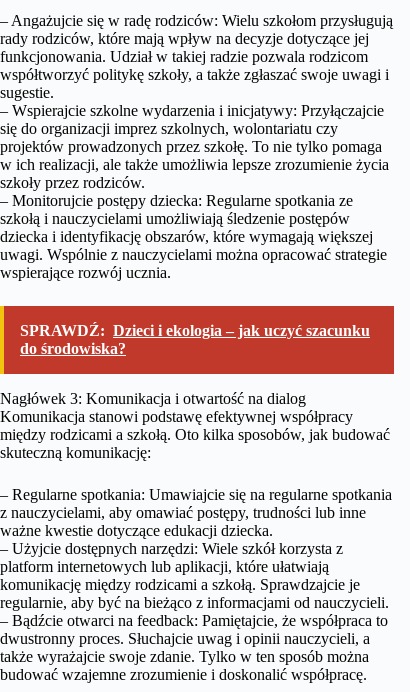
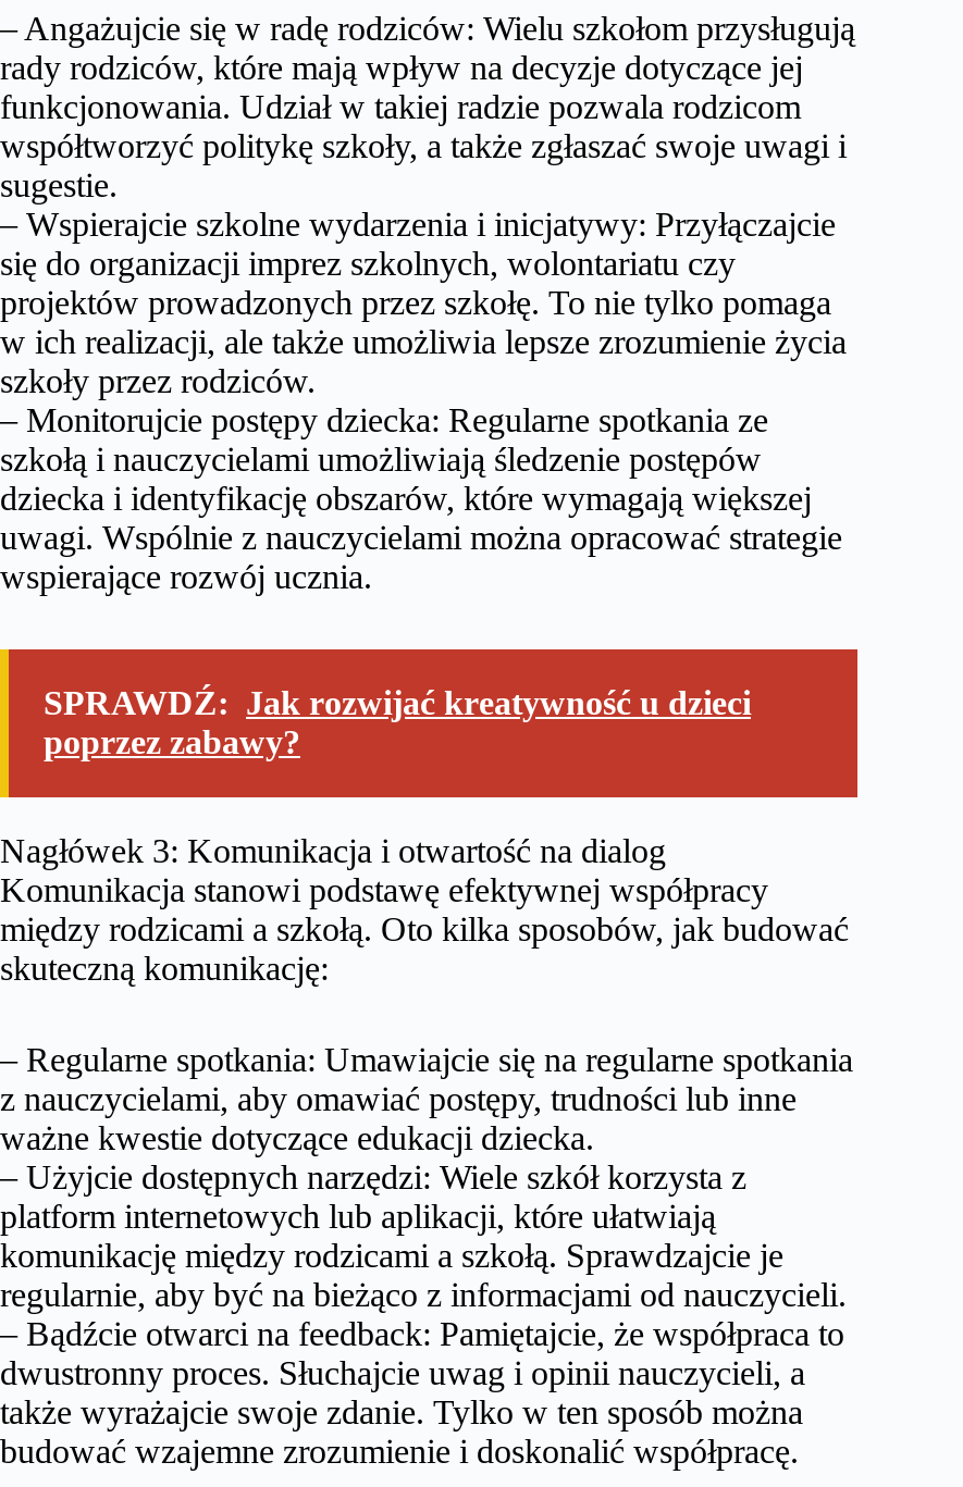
[20,322,370,357] SPRAWDŹ: Dzieci i ekologia – jak uczyć szacunku | do środowiska? -> [44,684,751,760] SPRAWDŹ: Jak rozwijać kreatywność u dzieci | poprzez zabawy?

